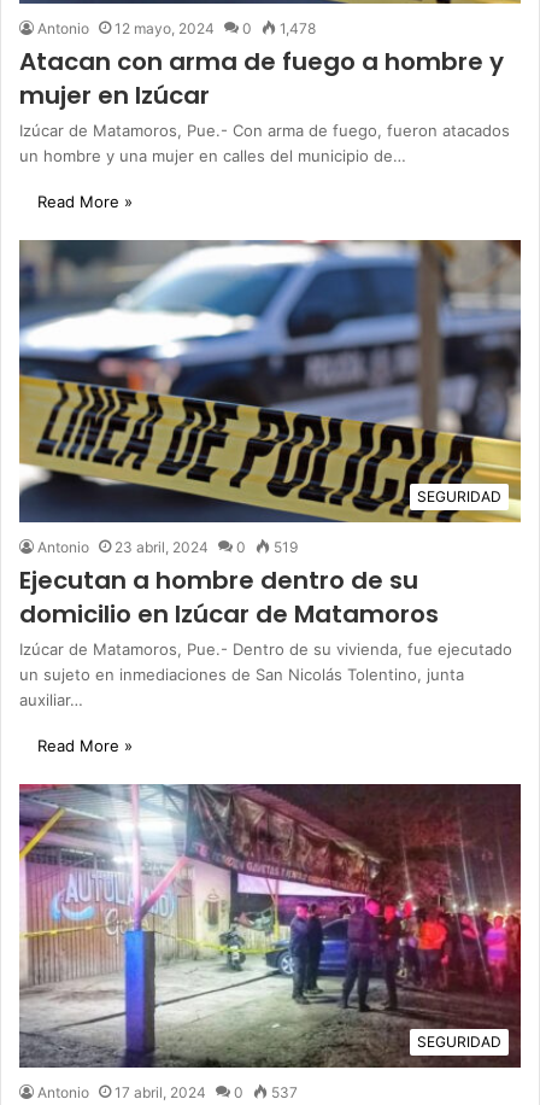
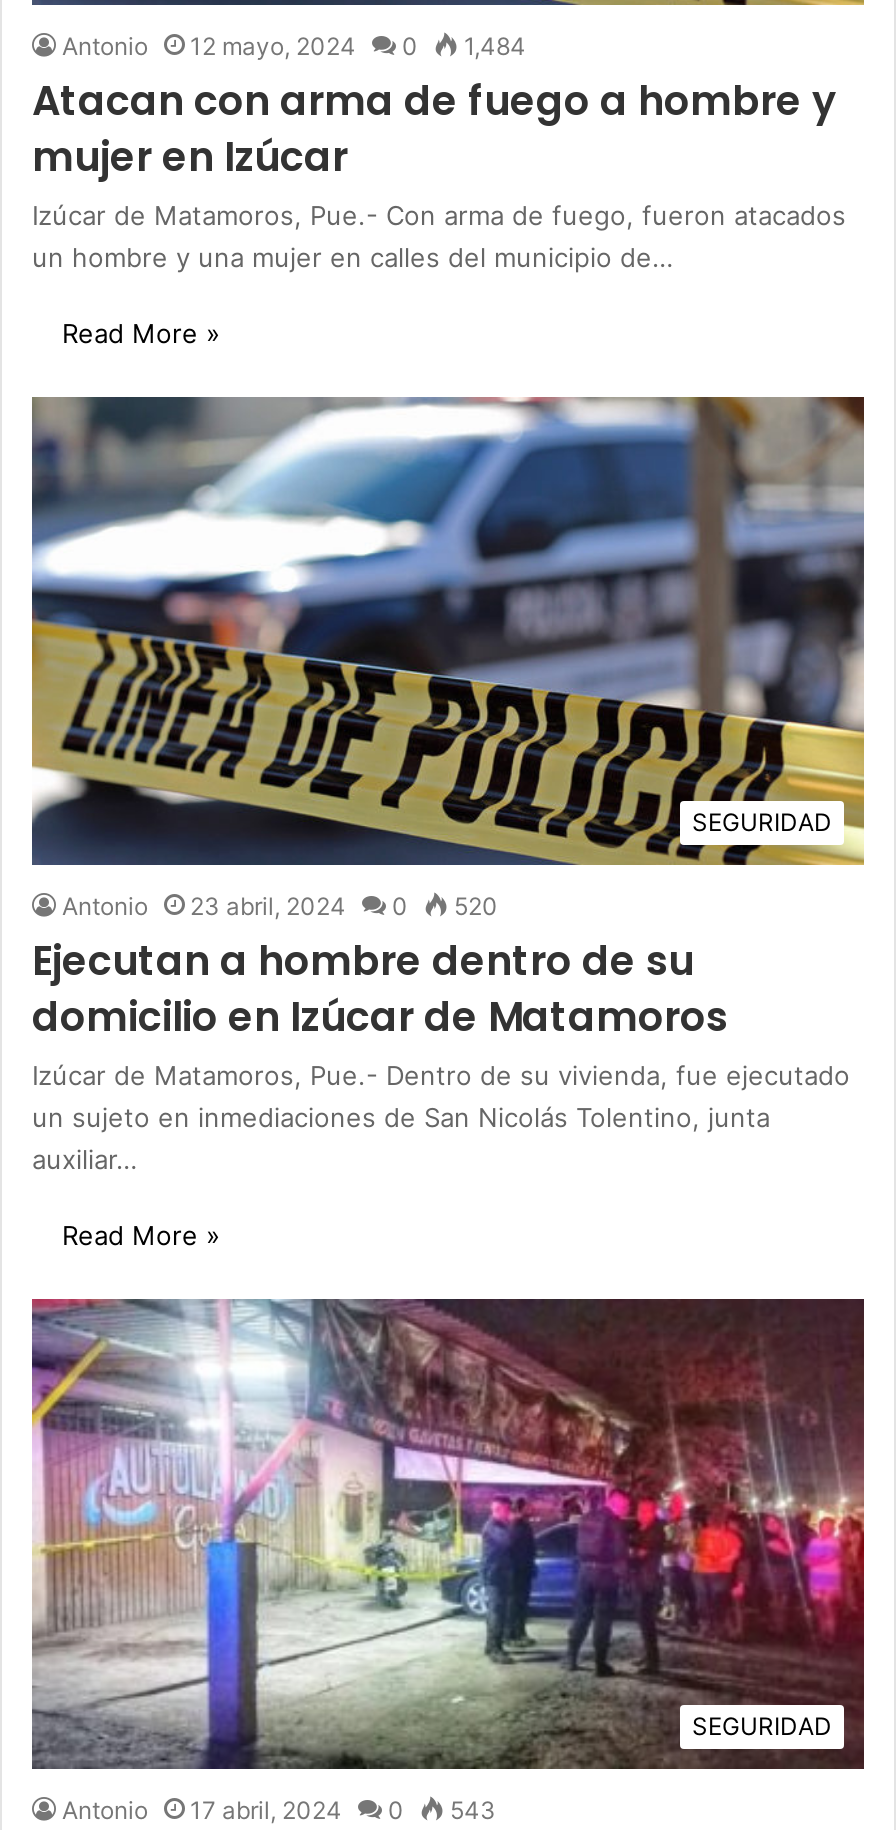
[37,19,316,37] Antonio 12 mayo, 2024 0 1,478 -> [62,31,526,61] Antonio 12 mayo, 2024 0 1,484
[37,538,298,556] Antonio 23 abril, 2024 0 519 -> [62,891,498,921] Antonio 23 abril, 2024 0 520
[37,1083,298,1101] Antonio 17 abril, 2024 0 537 -> [62,1794,496,1824] Antonio 17 abril, 2024 0 543

